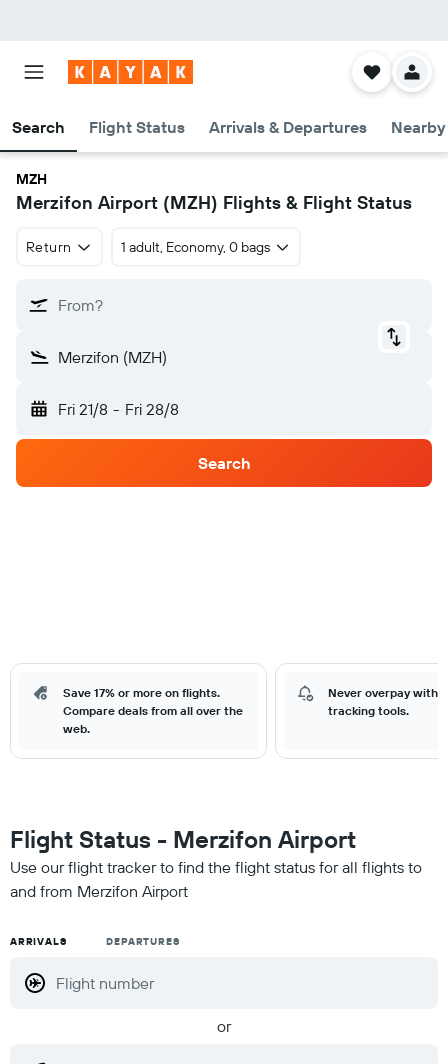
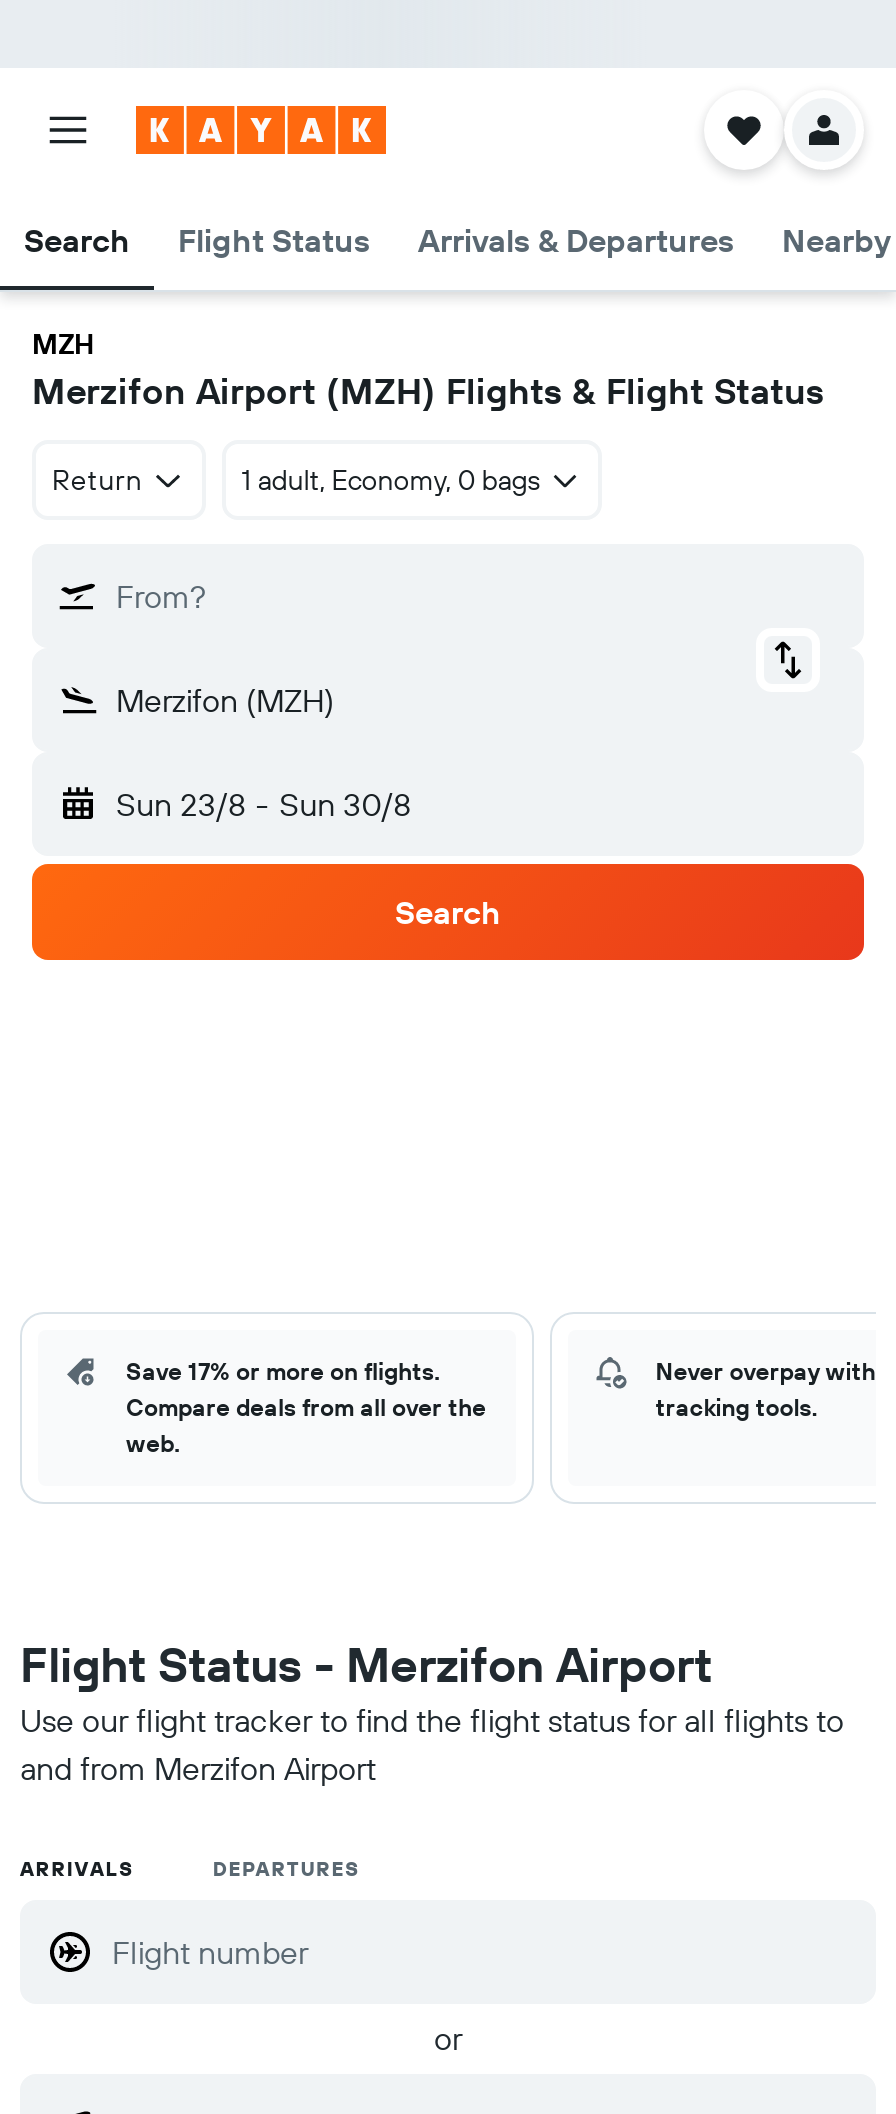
[58,399,179,419] Fri 21/8 - Fri 28/8 -> [116,784,411,824] Sun 23/8 - Sun 30/8

